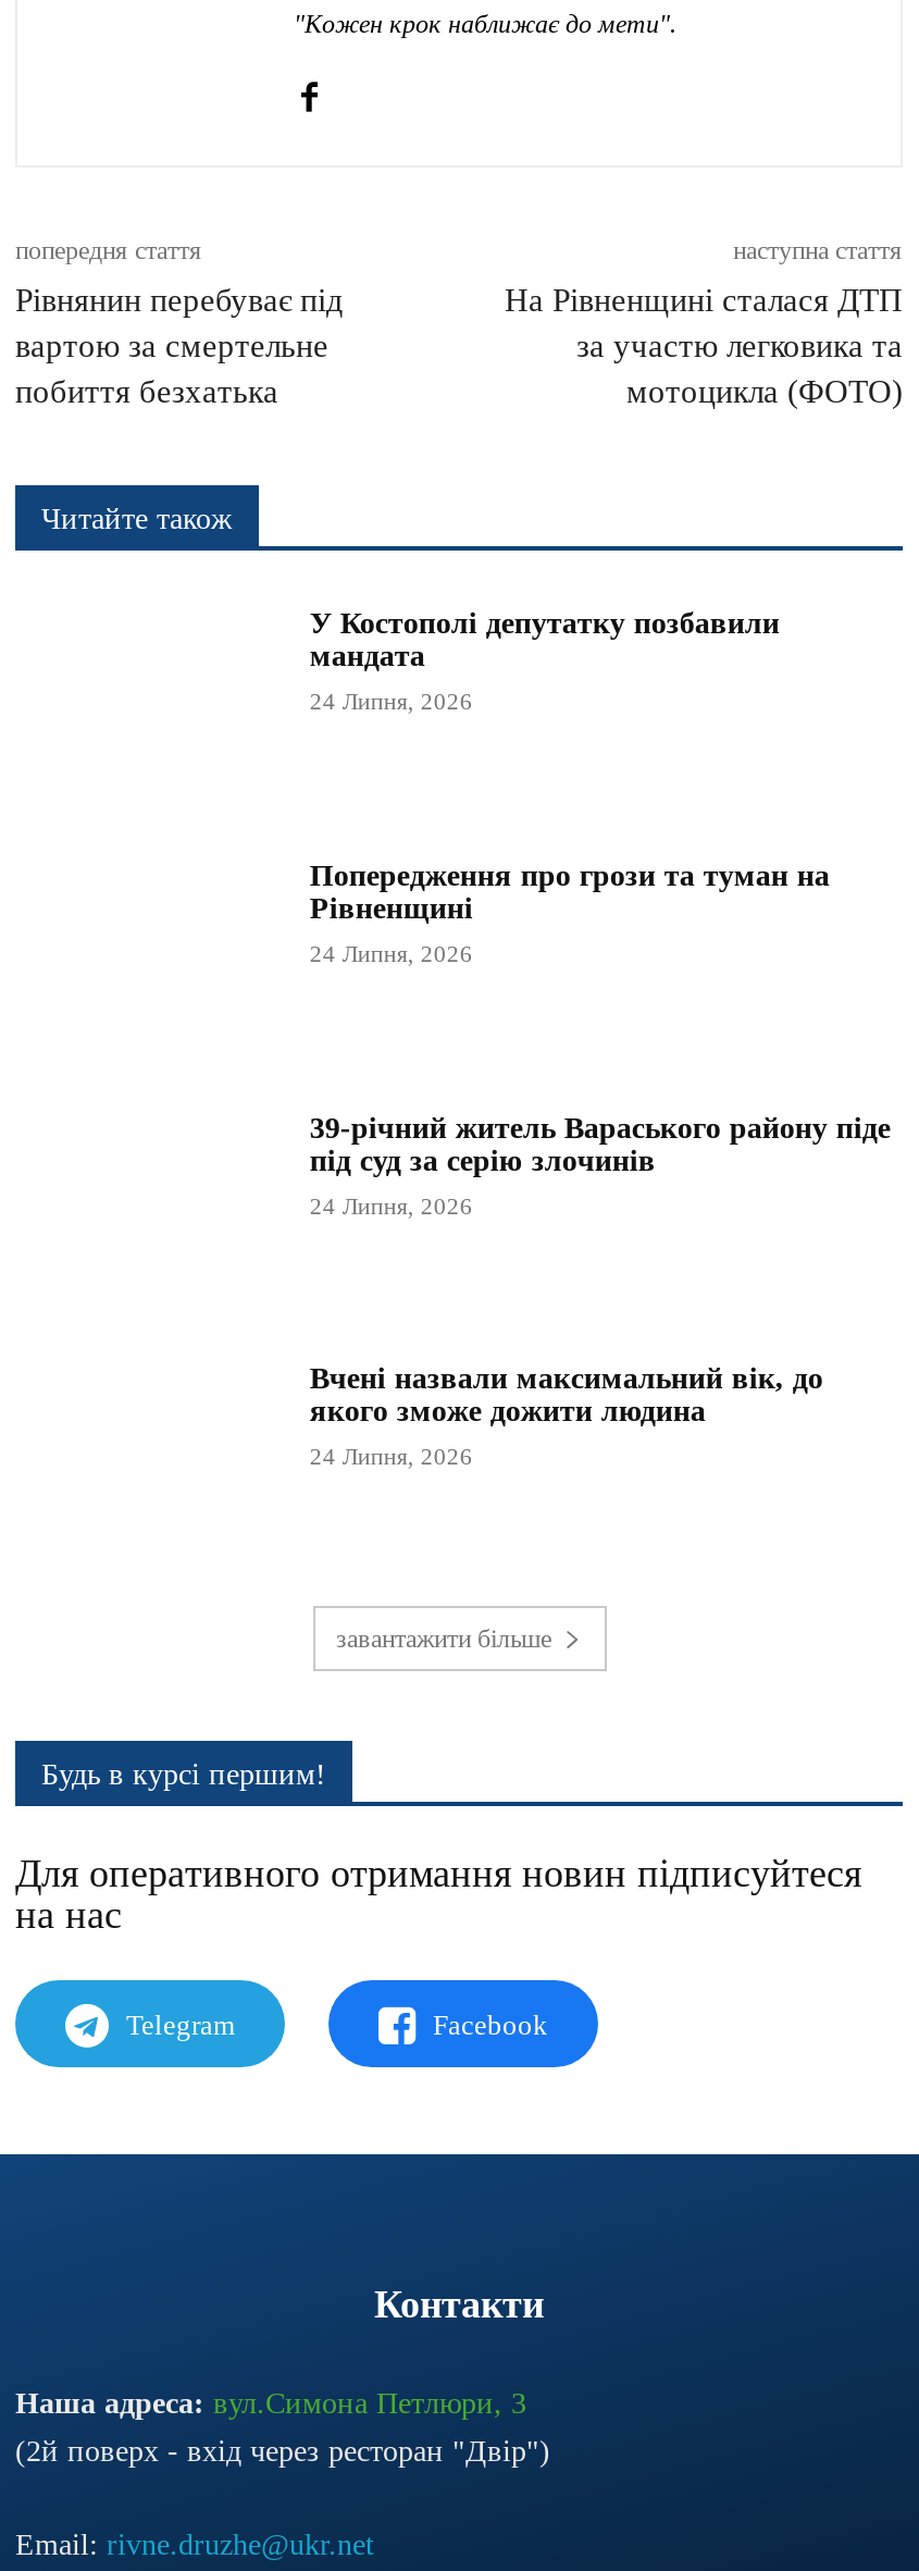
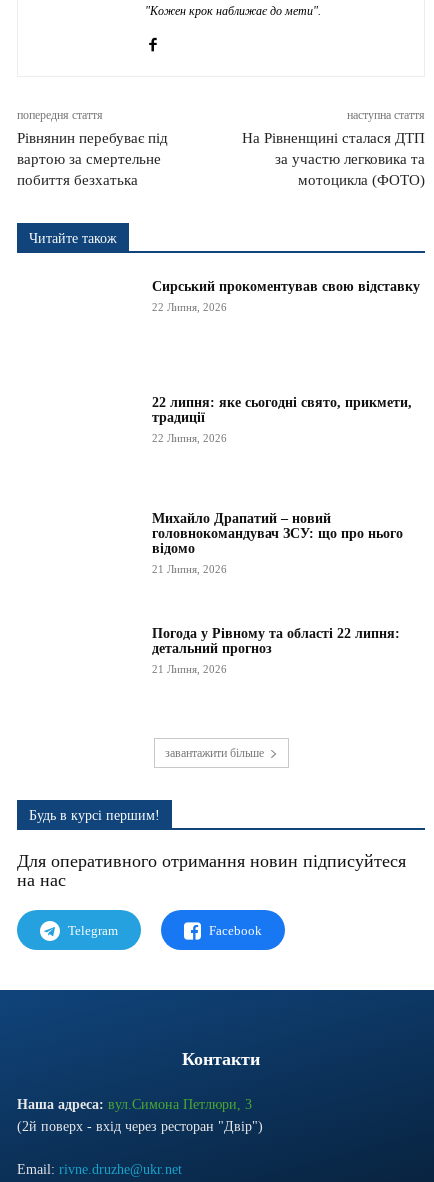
[310,608,780,673] У Костополі депутатку позбавили | мандата -> [152,279,420,294] Сирський прокоментував свою відставку
[310,689,473,715] 24 Липня, 2026 -> [152,301,227,313] 22 Липня, 2026
[310,860,830,925] Попередження про грози та туман на | Рівненщині -> [152,395,412,425] 22 липня: яке сьогодні свято, прикмети, | традиції
[310,940,473,966] 24 Липня, 2026 -> [152,432,227,444] 22 Липня, 2026
[310,1112,891,1177] 39-річний житель Вараського району піде | під суд за серію злочинів -> [152,511,403,556] Михайло Драпатий – новий | головнокомандувач ЗСУ: що про нього | відомо
[310,1192,473,1218] 24 Липня, 2026 -> [152,563,227,575] 21 Липня, 2026
[310,1363,823,1429] Вчені назвали максимальний вік, до | якого зможе дожити людина -> [152,626,400,656] Погода у Рівному та області 22 липня: | детальний прогноз
[310,1444,473,1470] 24 Липня, 2026 -> [152,663,227,675] 21 Липня, 2026

